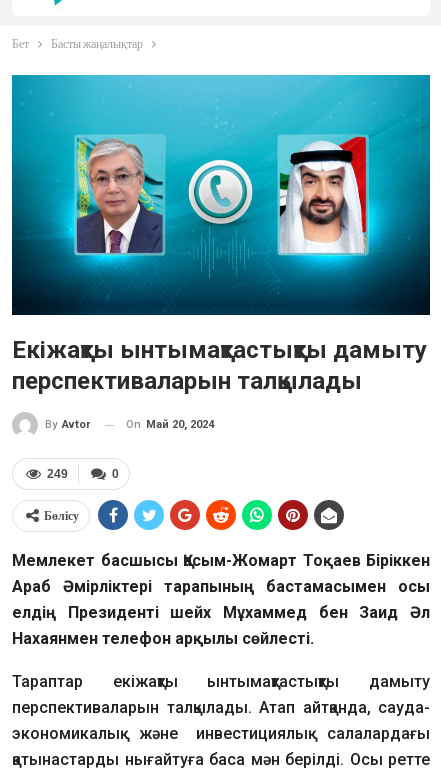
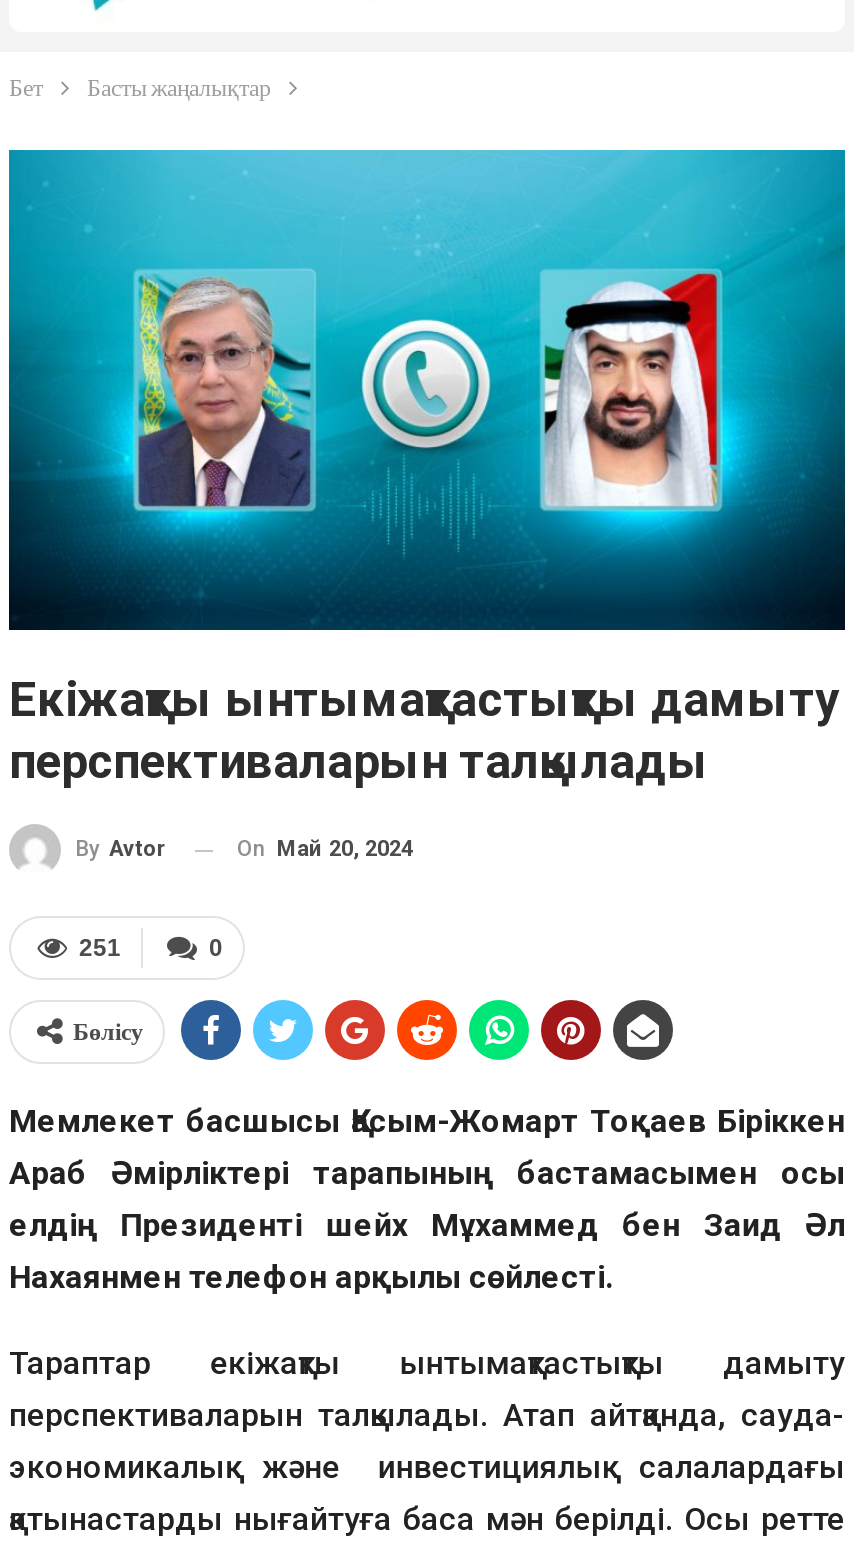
[47,467,68,481] 249 -> [79,934,121,962] 251

